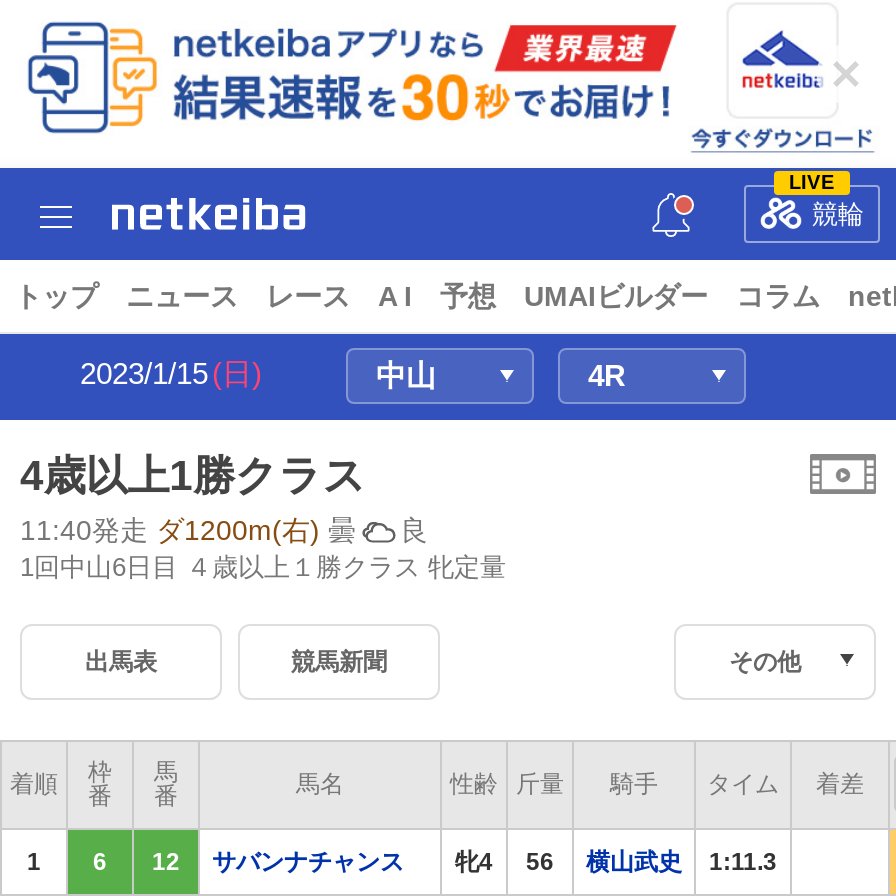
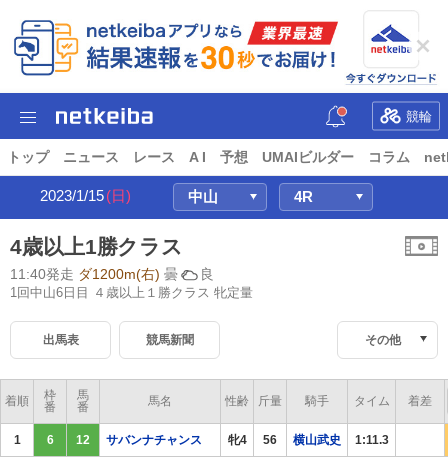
[789,170,835,192] LIVE -> none

